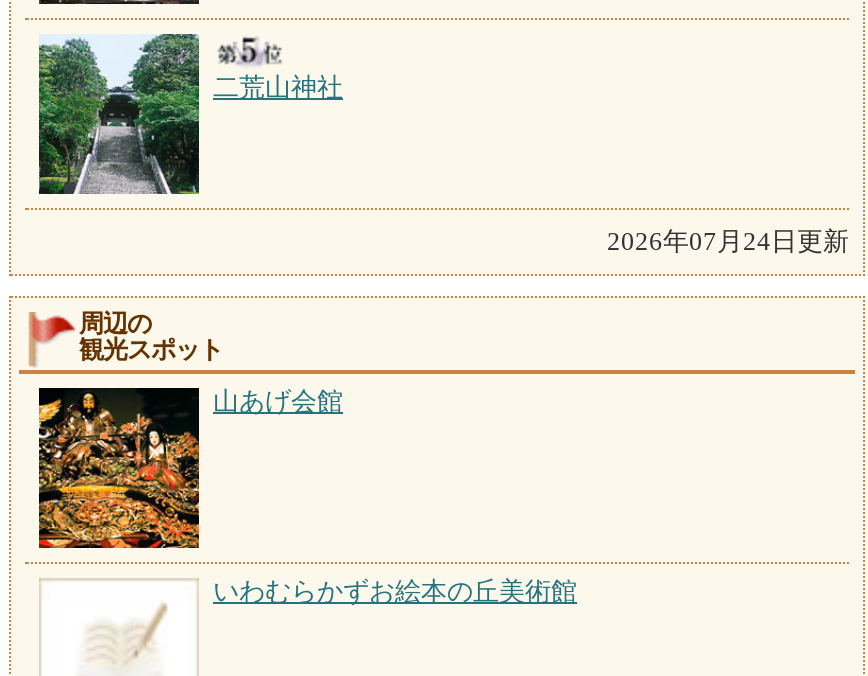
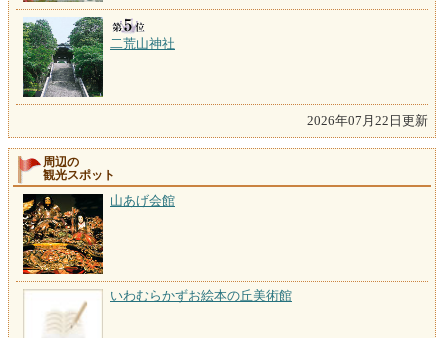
[607,225,849,255] 2026年07月24日更新 -> [307,113,428,128] 2026年07月22日更新

